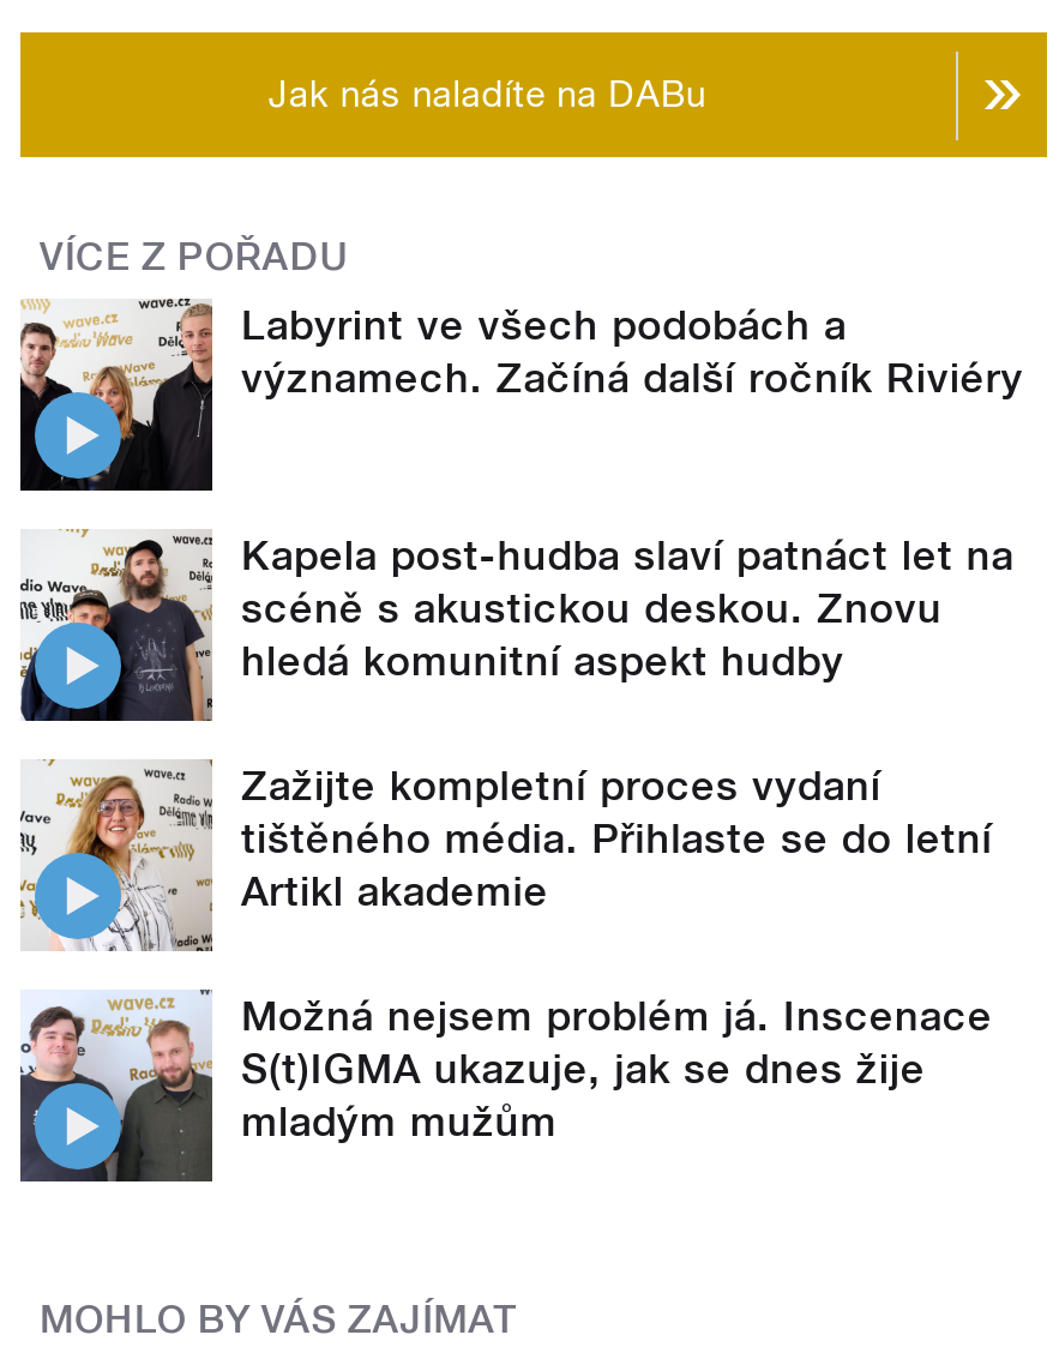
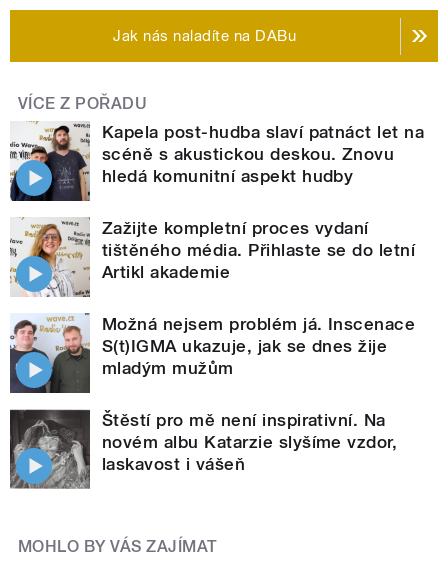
[18,299,1023,493] [image] | Labyrint ve všech podobách a | významech. Začíná další ročník Riviéry -> none
moved [20,529,1014,1146] -> [10,121,424,378]: [image] | Kapela post-hudba slaví patnáct let na | scéně s akustickou deskou. Znovu | ... | S(t)IGMA ukazuje, jak se dnes žije | mladým mužům
none -> [9,409,397,489] [image] | Štěstí pro mě není inspirativní. Na | novém albu Katarzie slyšíme vzdor, | laskavost i vášeň

